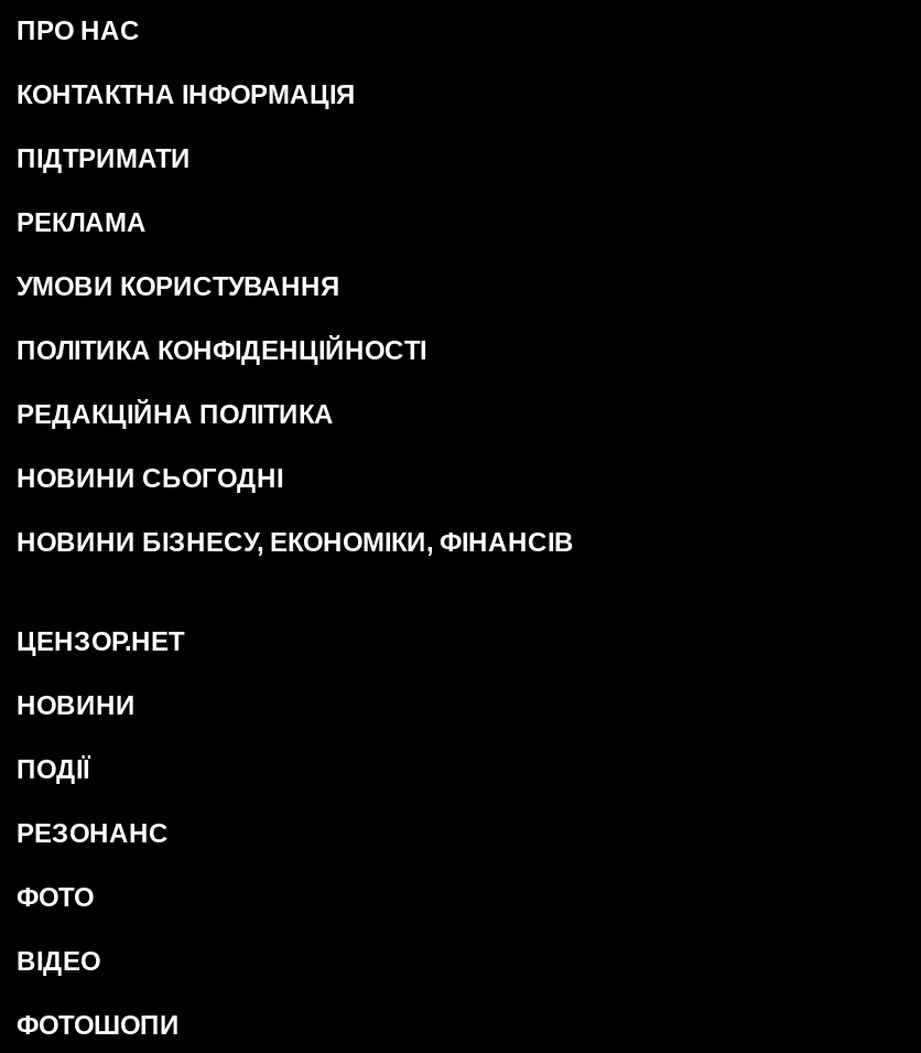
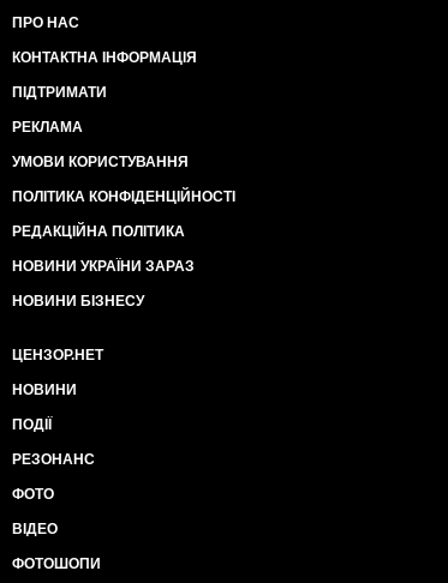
[17,463,283,494] НОВИНИ СЬОГОДНІ -> [12,258,195,275] НОВИНИ УКРАЇНИ ЗАРАЗ
[17,527,574,558] НОВИНИ БІЗНЕСУ, ЕКОНОМІКИ, ФІНАНСІВ -> [12,293,144,309] НОВИНИ БІЗНЕСУ

